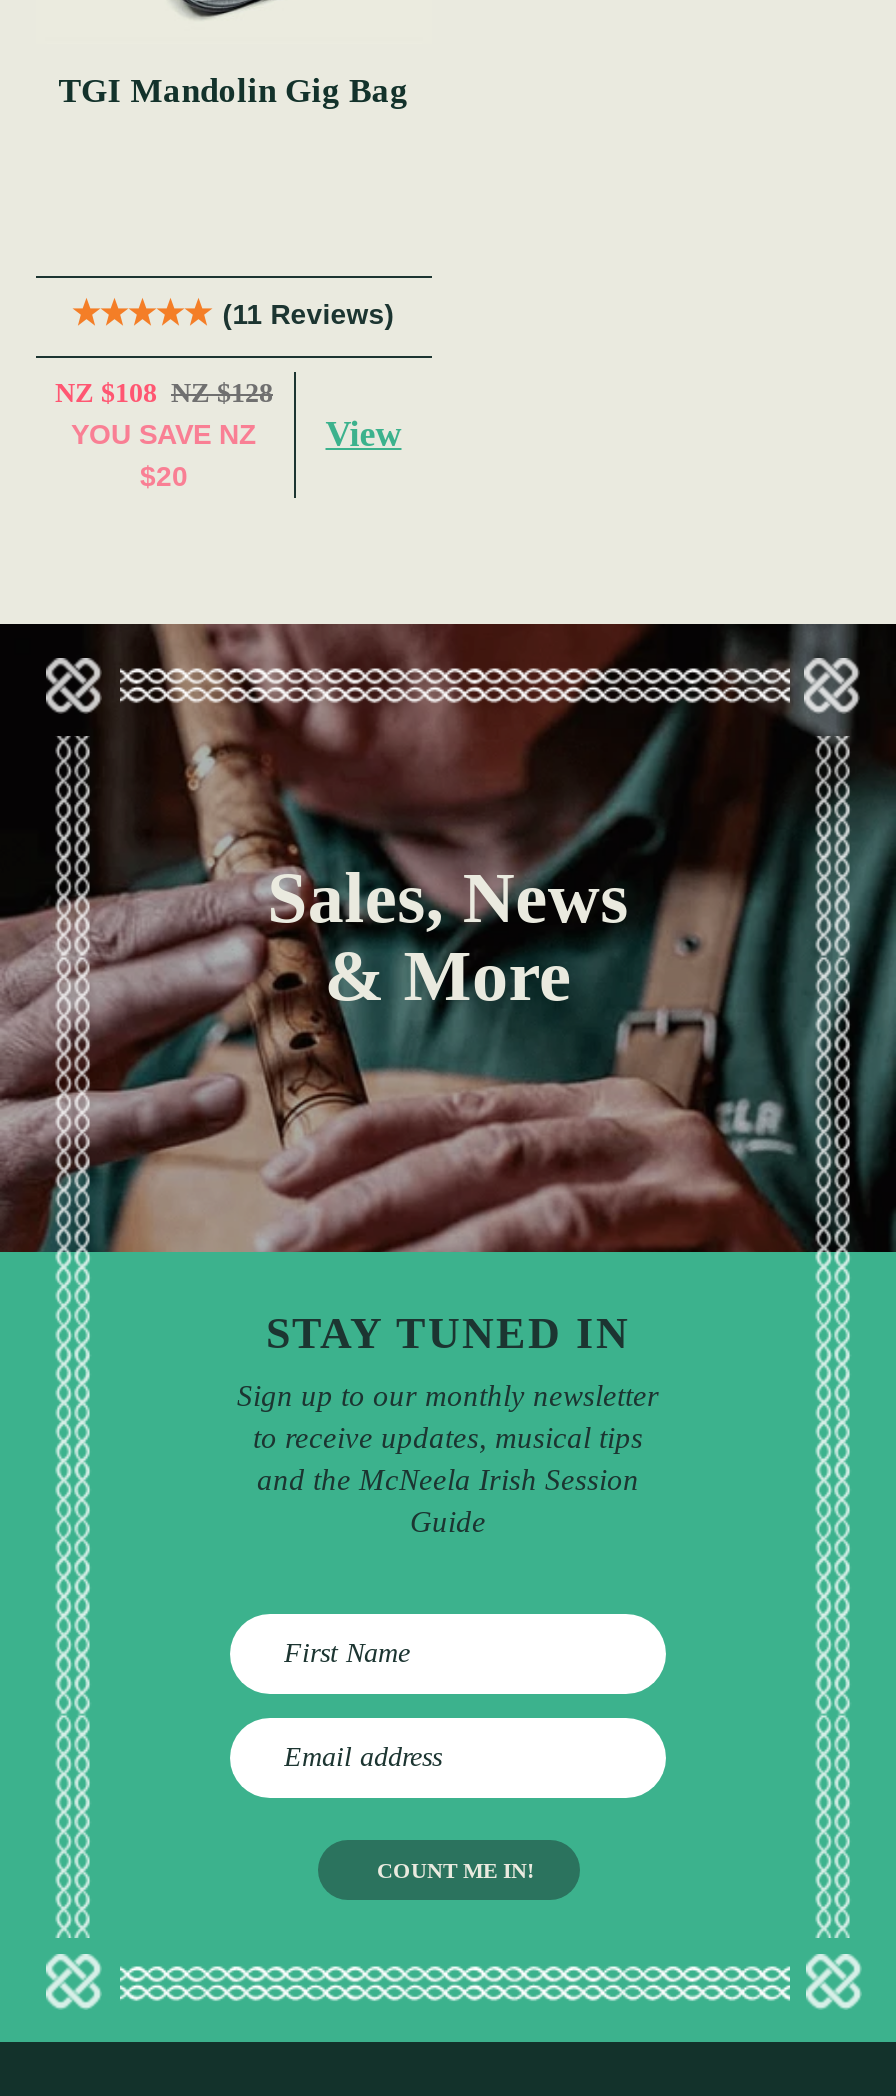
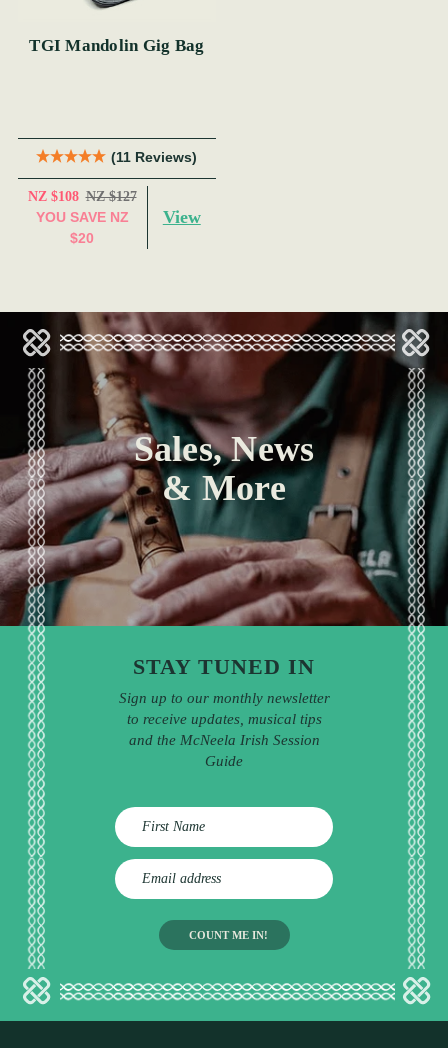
[55,378,273,408] NZ $108 NZ $128 -> [27,189,136,204] NZ $108 NZ $127

